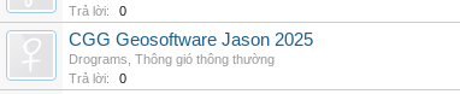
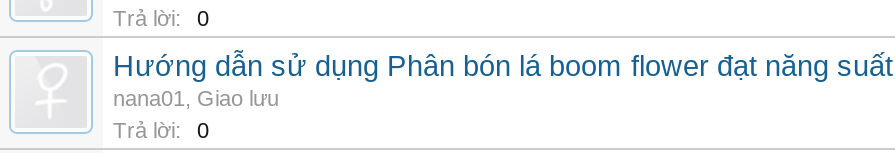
[69,30,313,66] CGG Geosoftware Jason 2025 | Drograms, Thông gió thông thường -> [113,50,893,110] Hướng dẫn sử dụng Phân bón lá boom flower đạt năng suất | nana01, Giao lưu

